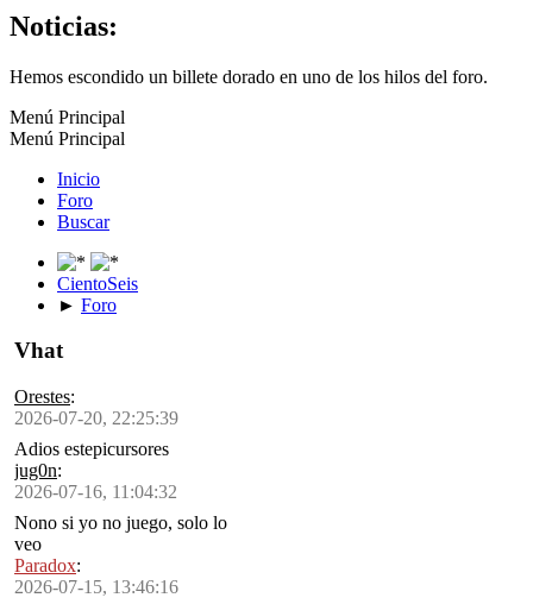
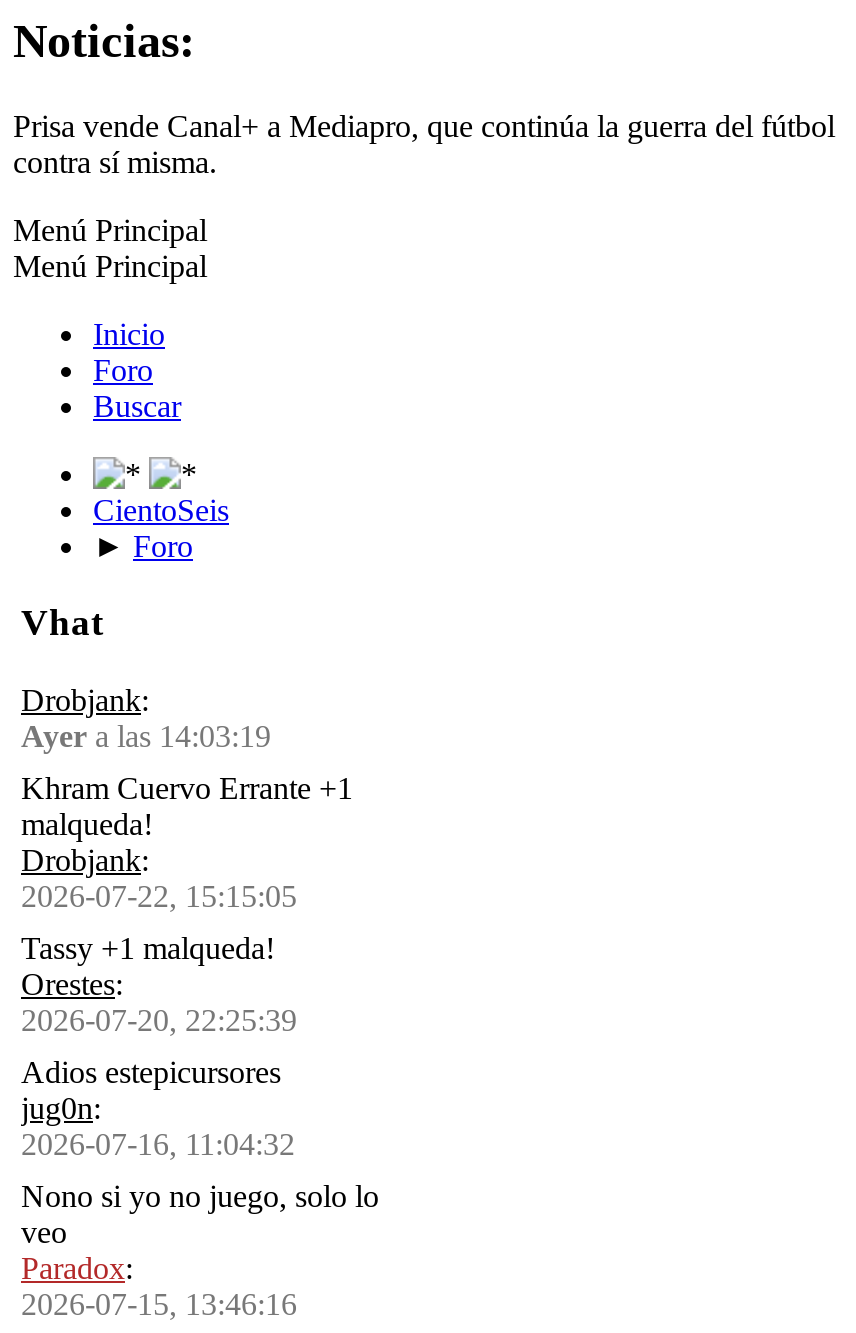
[10,66,488,86] Hemos escondido un billete dorado en uno de los hilos del foro. -> [13,108,835,178] Prisa vende Canal+ a Mediapro, que continúa la guerra del fútbol | contra sí misma.
none -> [21,683,353,965] Drobjank: | Ayera las 14:03:19 | Khram Cuervo Errante +1 | malqueda! | Drobjank: | 2026-07-22, 15:15:05 | Tassy +1 malqueda!

